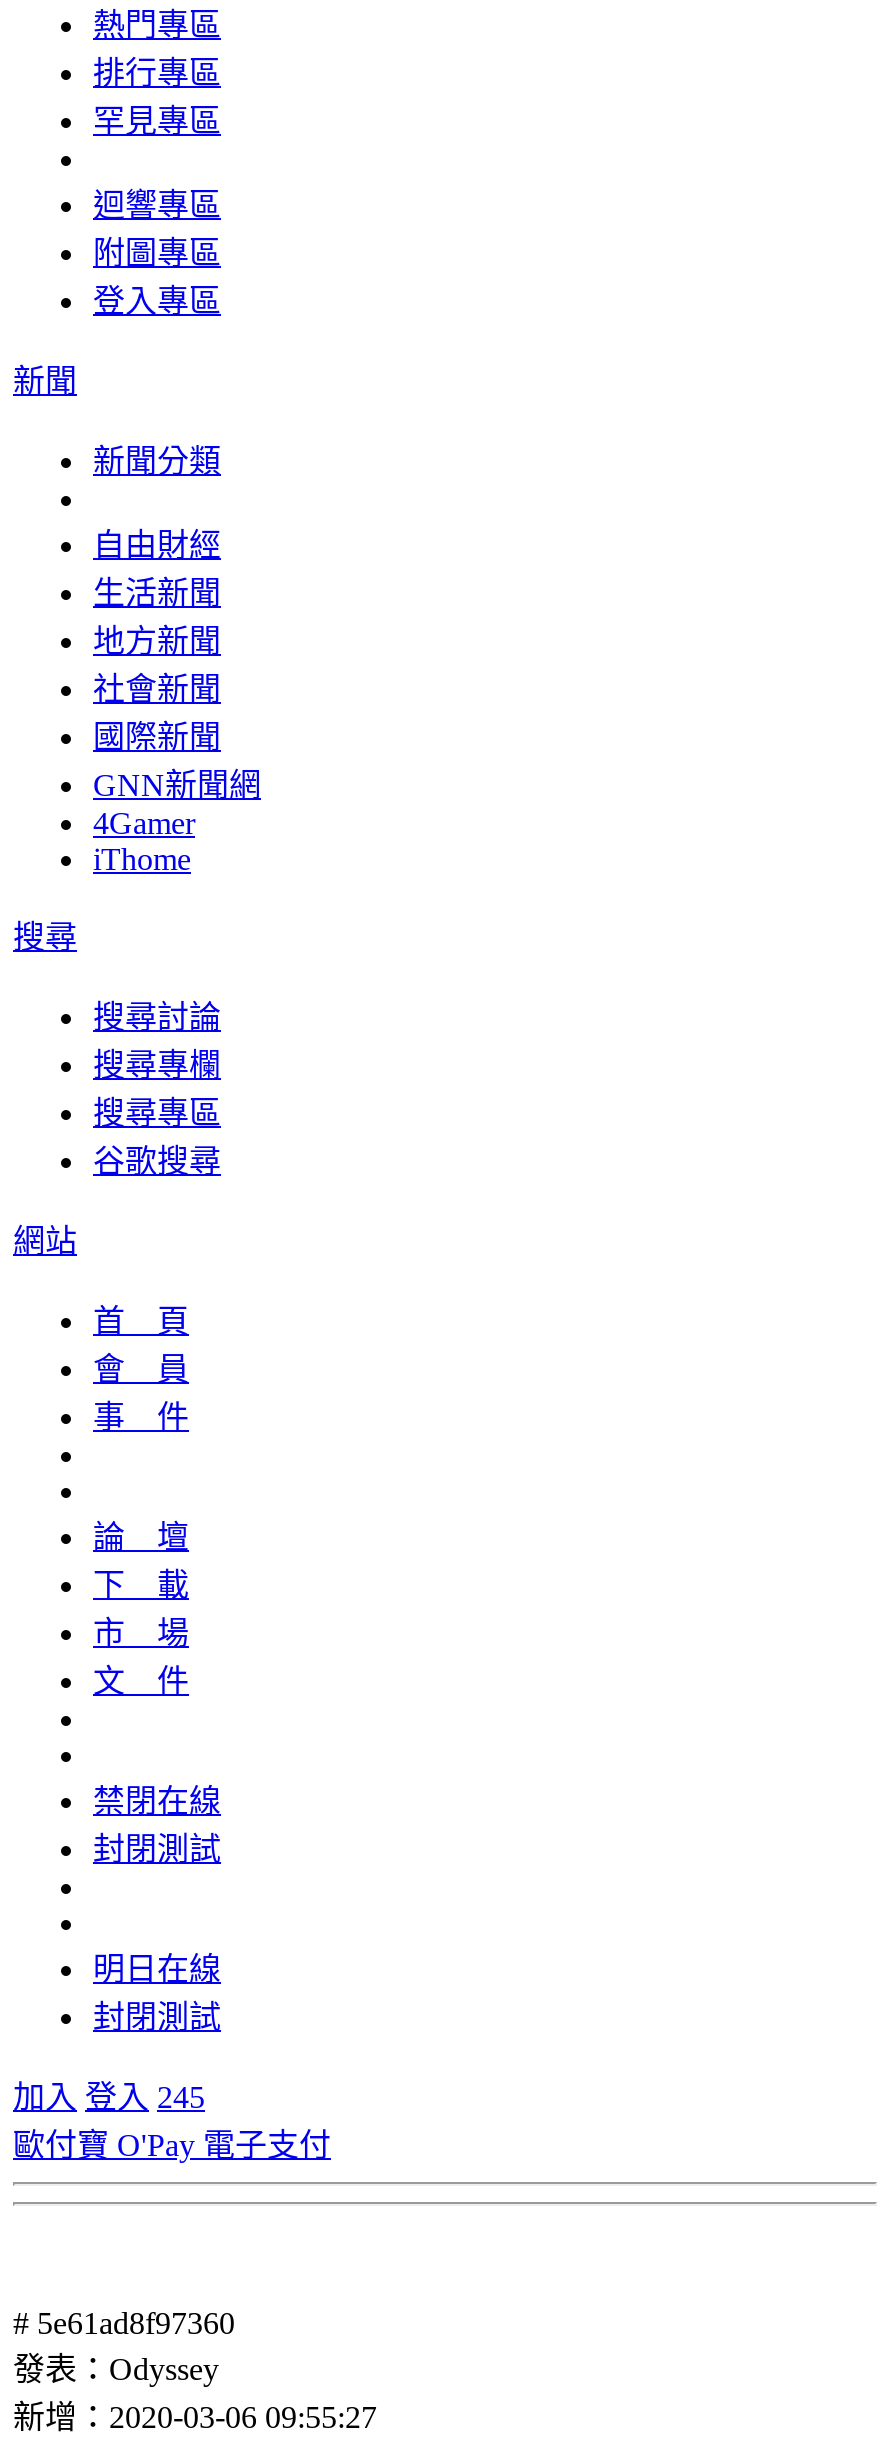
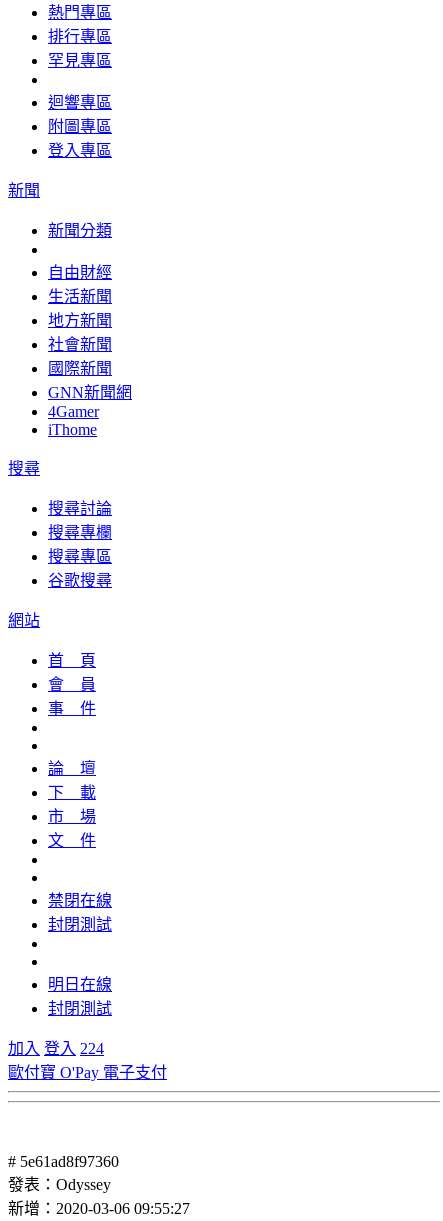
[13,2080,205,2114] 加入 登入 245 -> [8,1040,104,1057] 加入 登入 224

